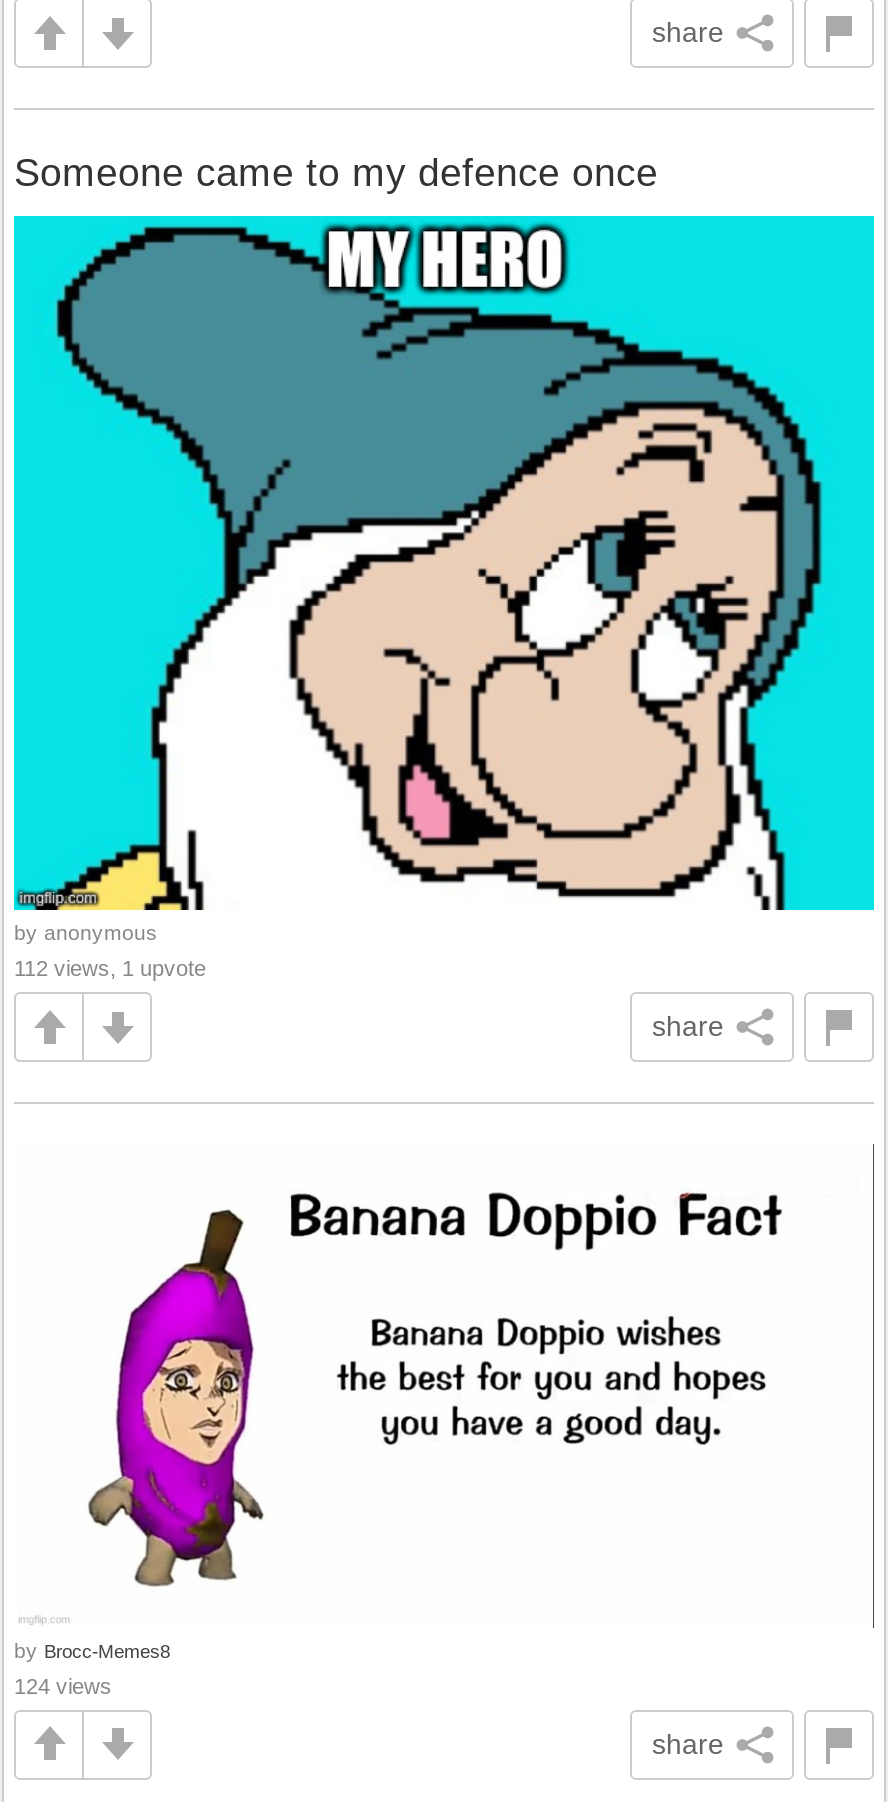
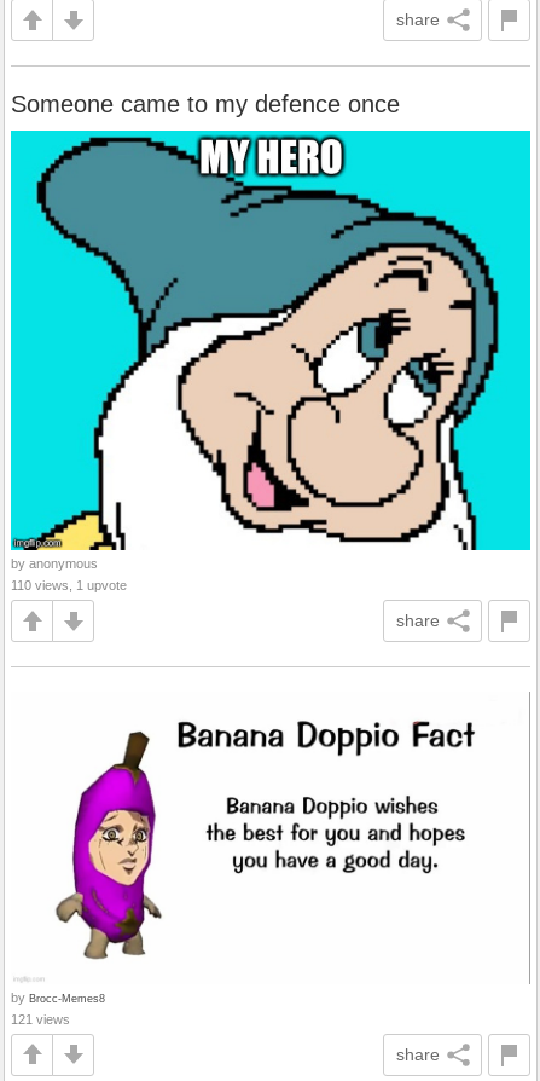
[14,957,206,981] 112 views, 1 upvote -> [11,578,127,593] 110 views, 1 upvote
[14,1674,112,1698] 124 views -> [11,1012,70,1026] 121 views

